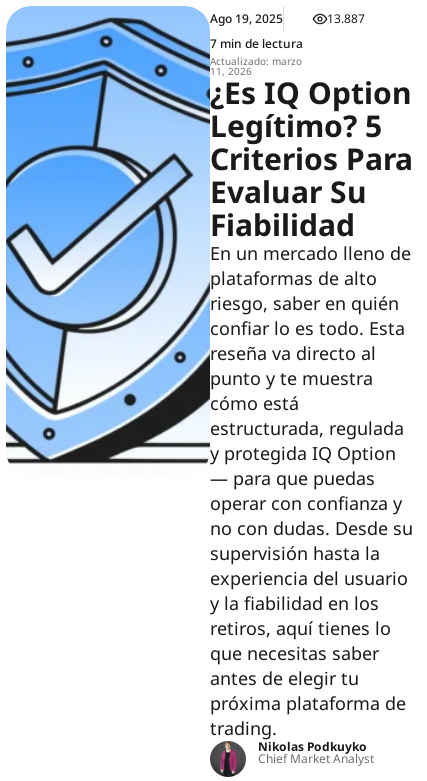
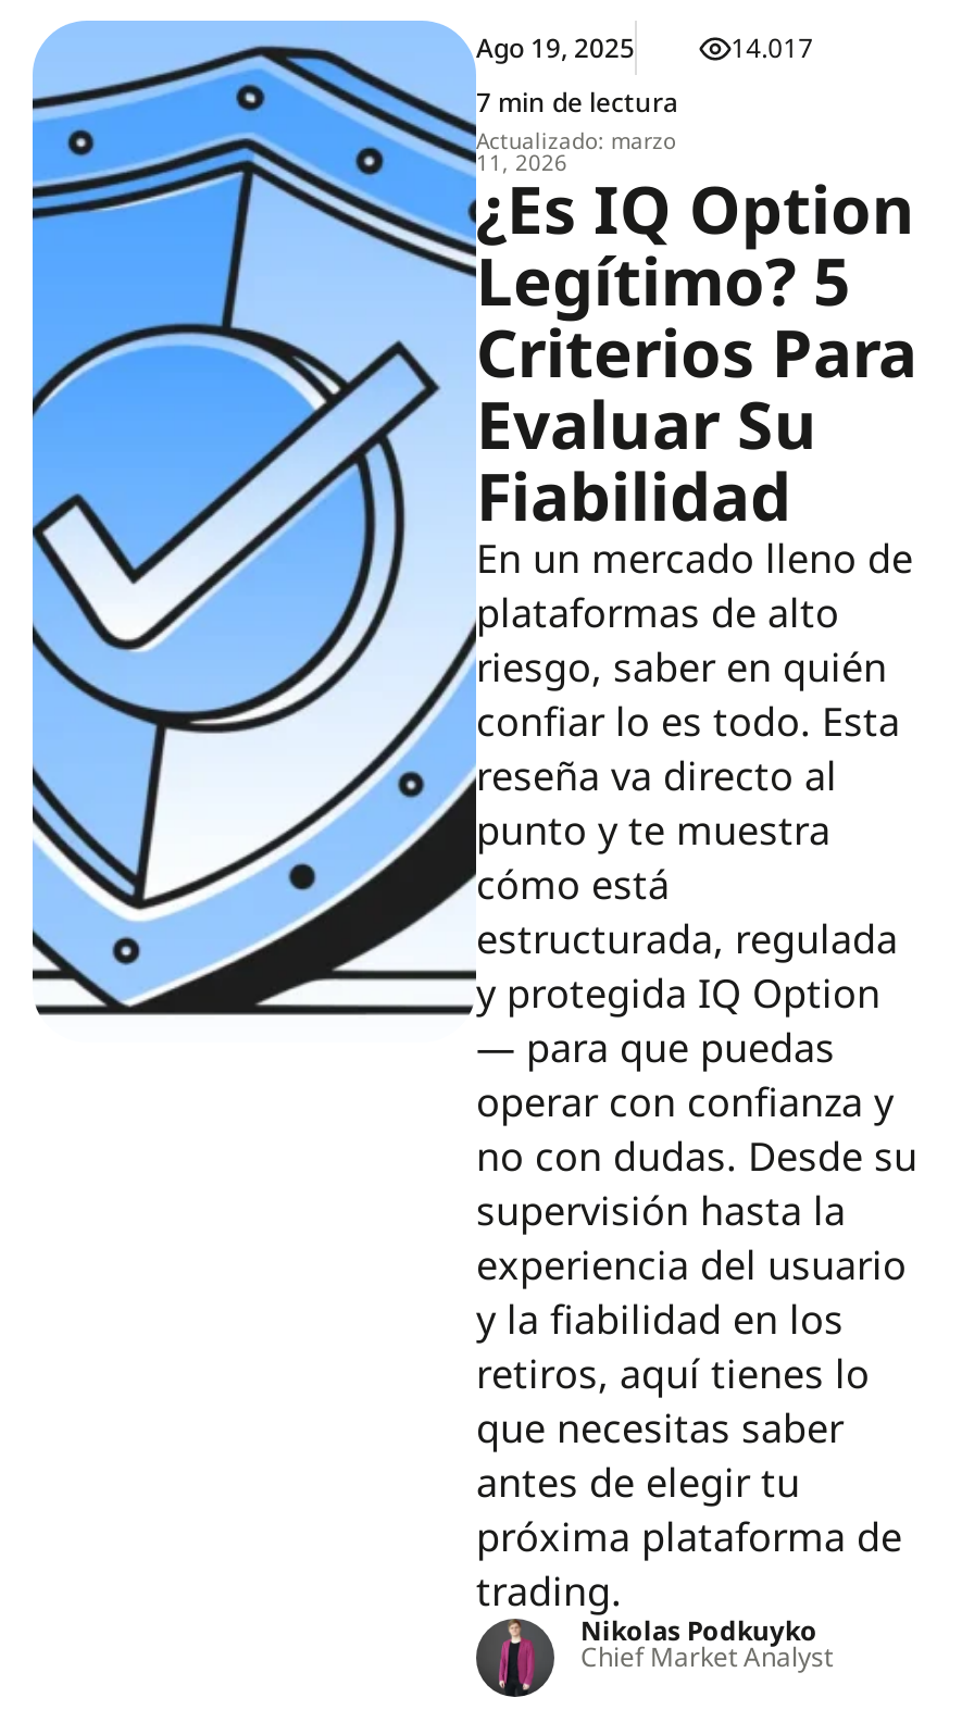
[327,10,365,27] 13.887 -> [731,30,813,67] 14.017

